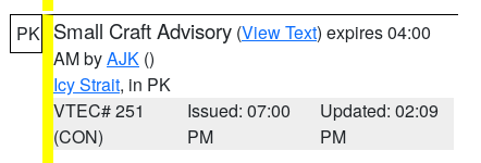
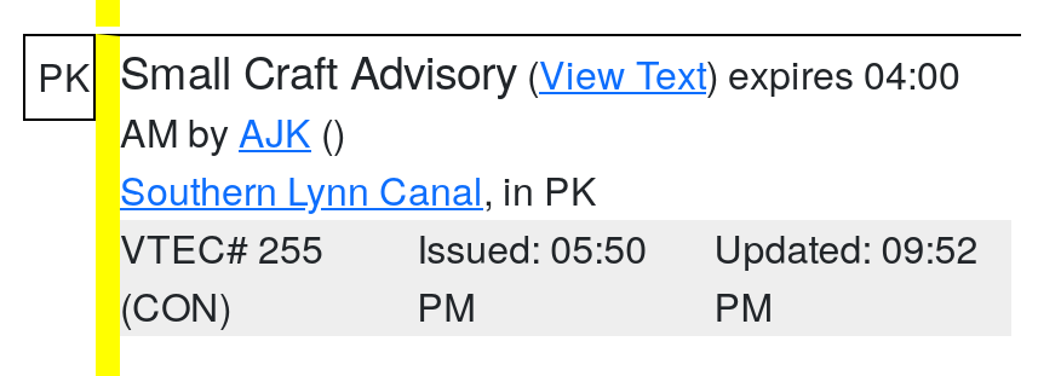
[53,72,171,123] Icy Strait, in PK | VTEC# 251 -> [120,162,597,276] Southern Lynn Canal, in PK | VTEC# 255
[187,98,290,123] Issued: 07:00 -> [417,220,647,276] Issued: 05:50
[320,98,439,123] Updated: 02:09 -> [714,220,978,276] Updated: 09:52

